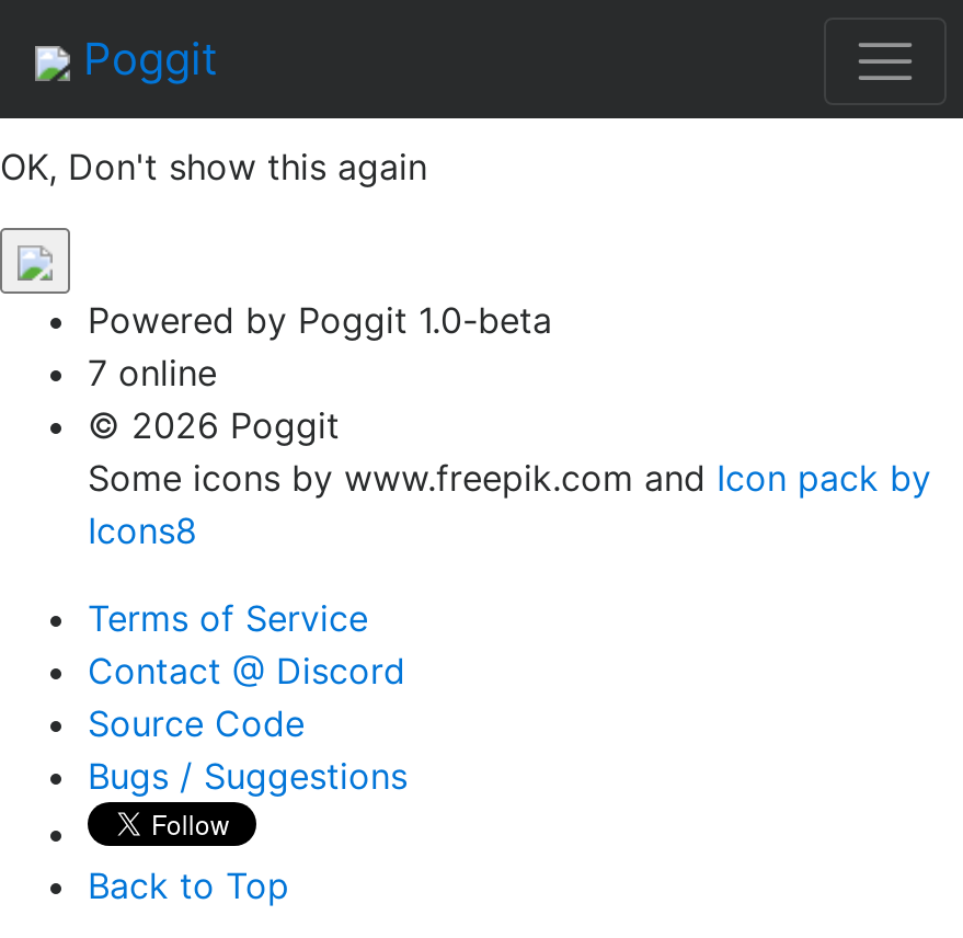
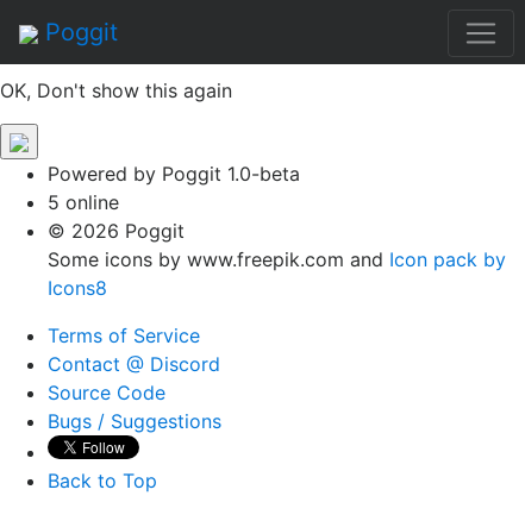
[88,351,217,394] 7 online -> [48,190,119,214] 5 online

